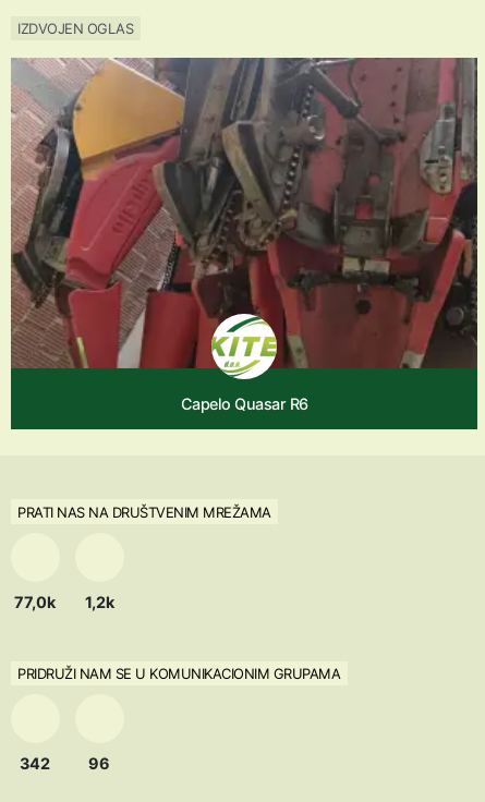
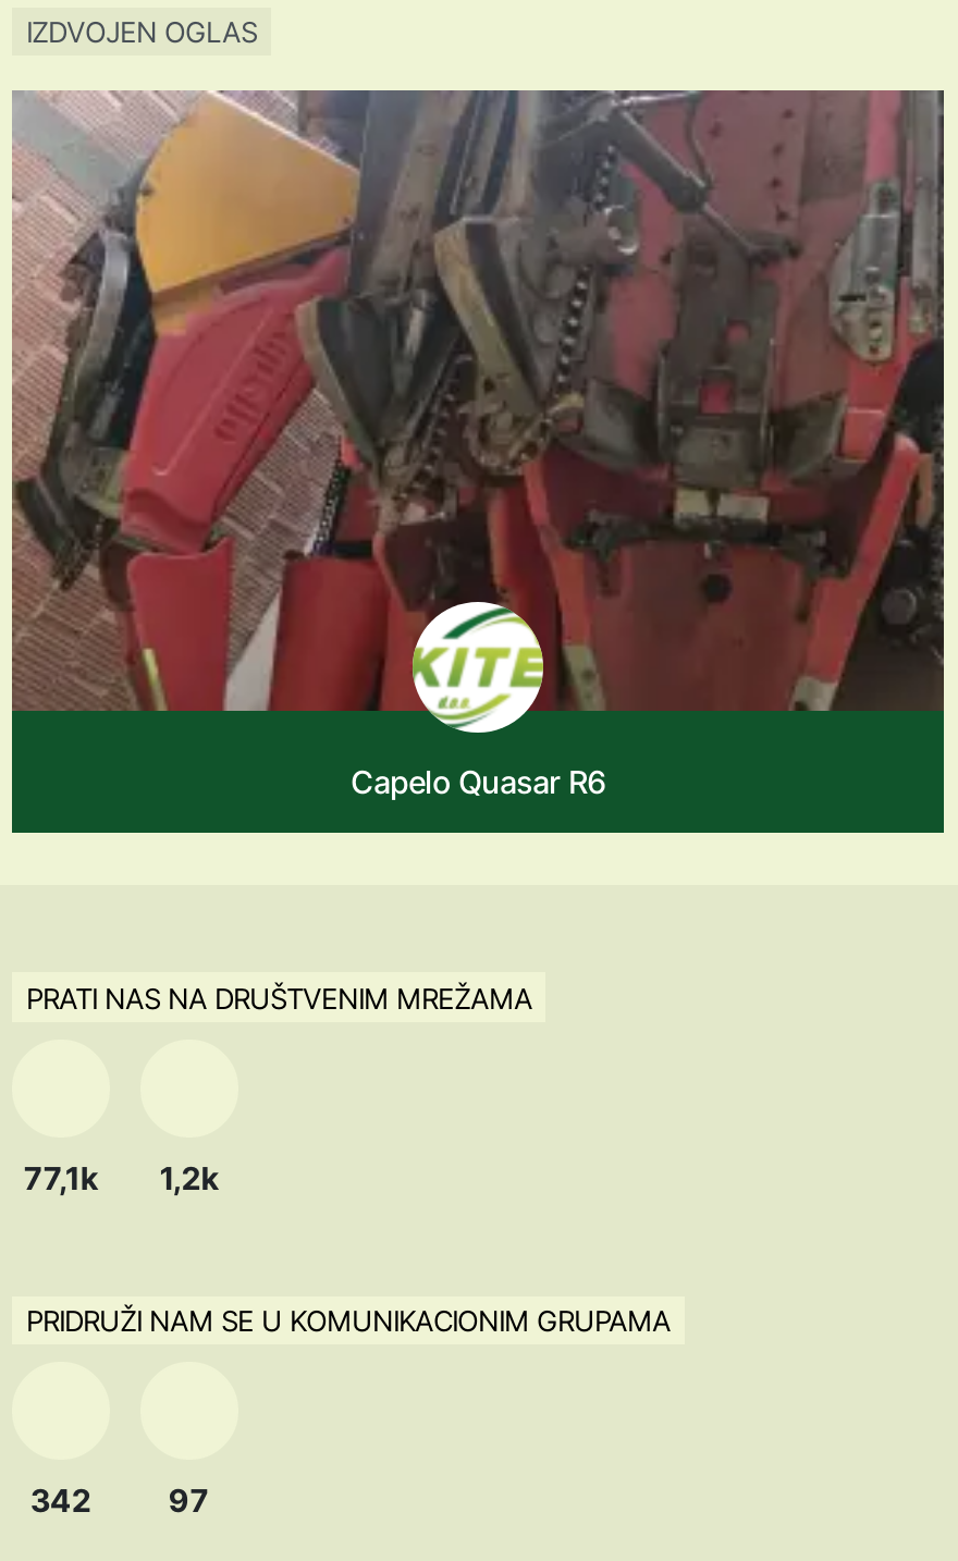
[15,592,114,611] 77,0k 1,2k -> [24,1158,218,1195] 77,1k 1,2k
[88,754,110,772] 96 -> [168,1481,209,1518] 97

